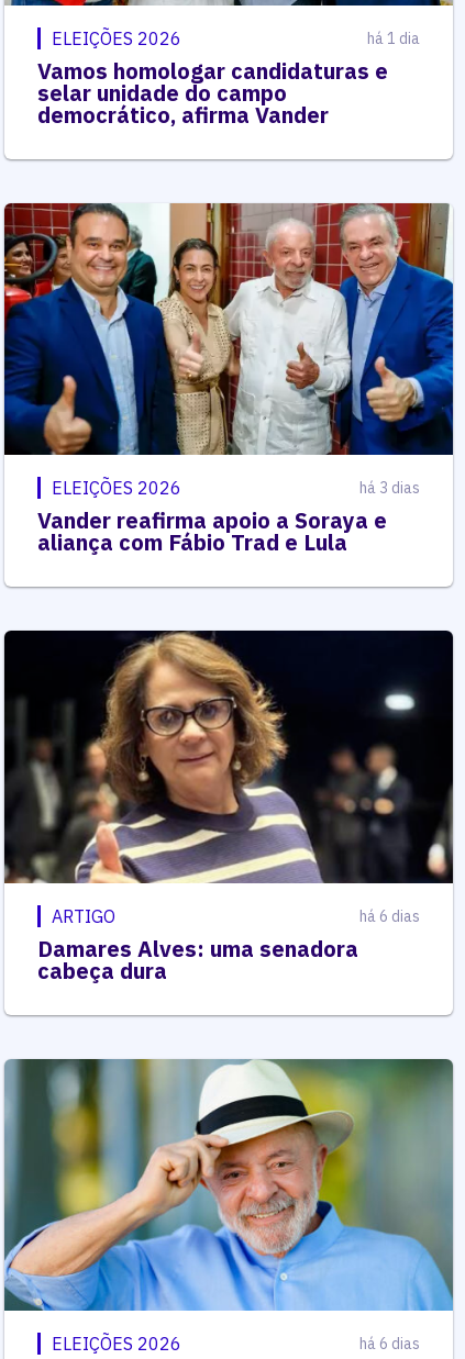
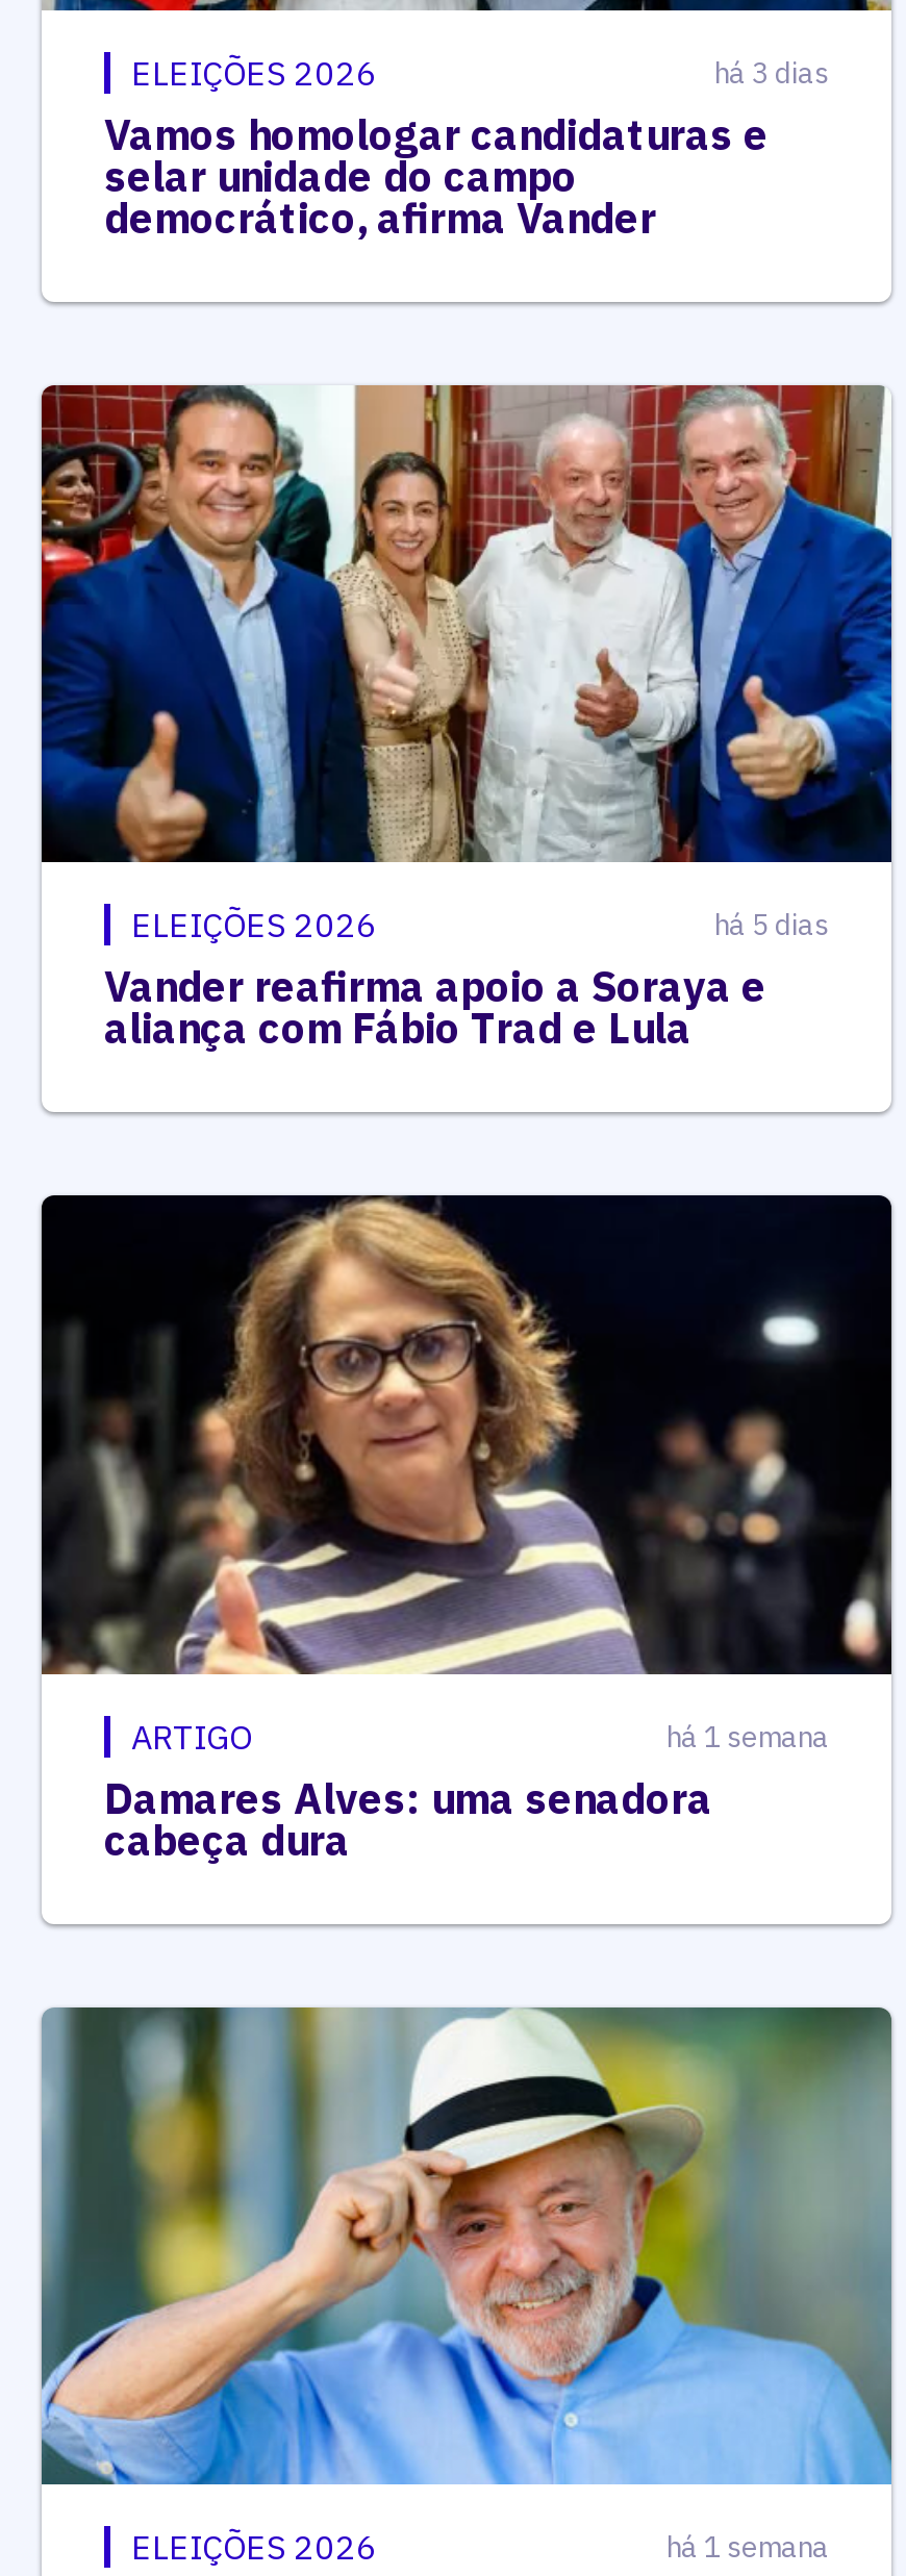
[367,28,420,48] há 1 dia -> [714,53,829,91] há 3 dias
[359,478,420,498] há 3 dias -> [714,906,829,943] há 5 dias
[359,906,420,926] há 6 dias -> [666,1717,829,1754] há 1 semana
[359,1334,420,1354] há 6 dias -> [666,2528,829,2566] há 1 semana

